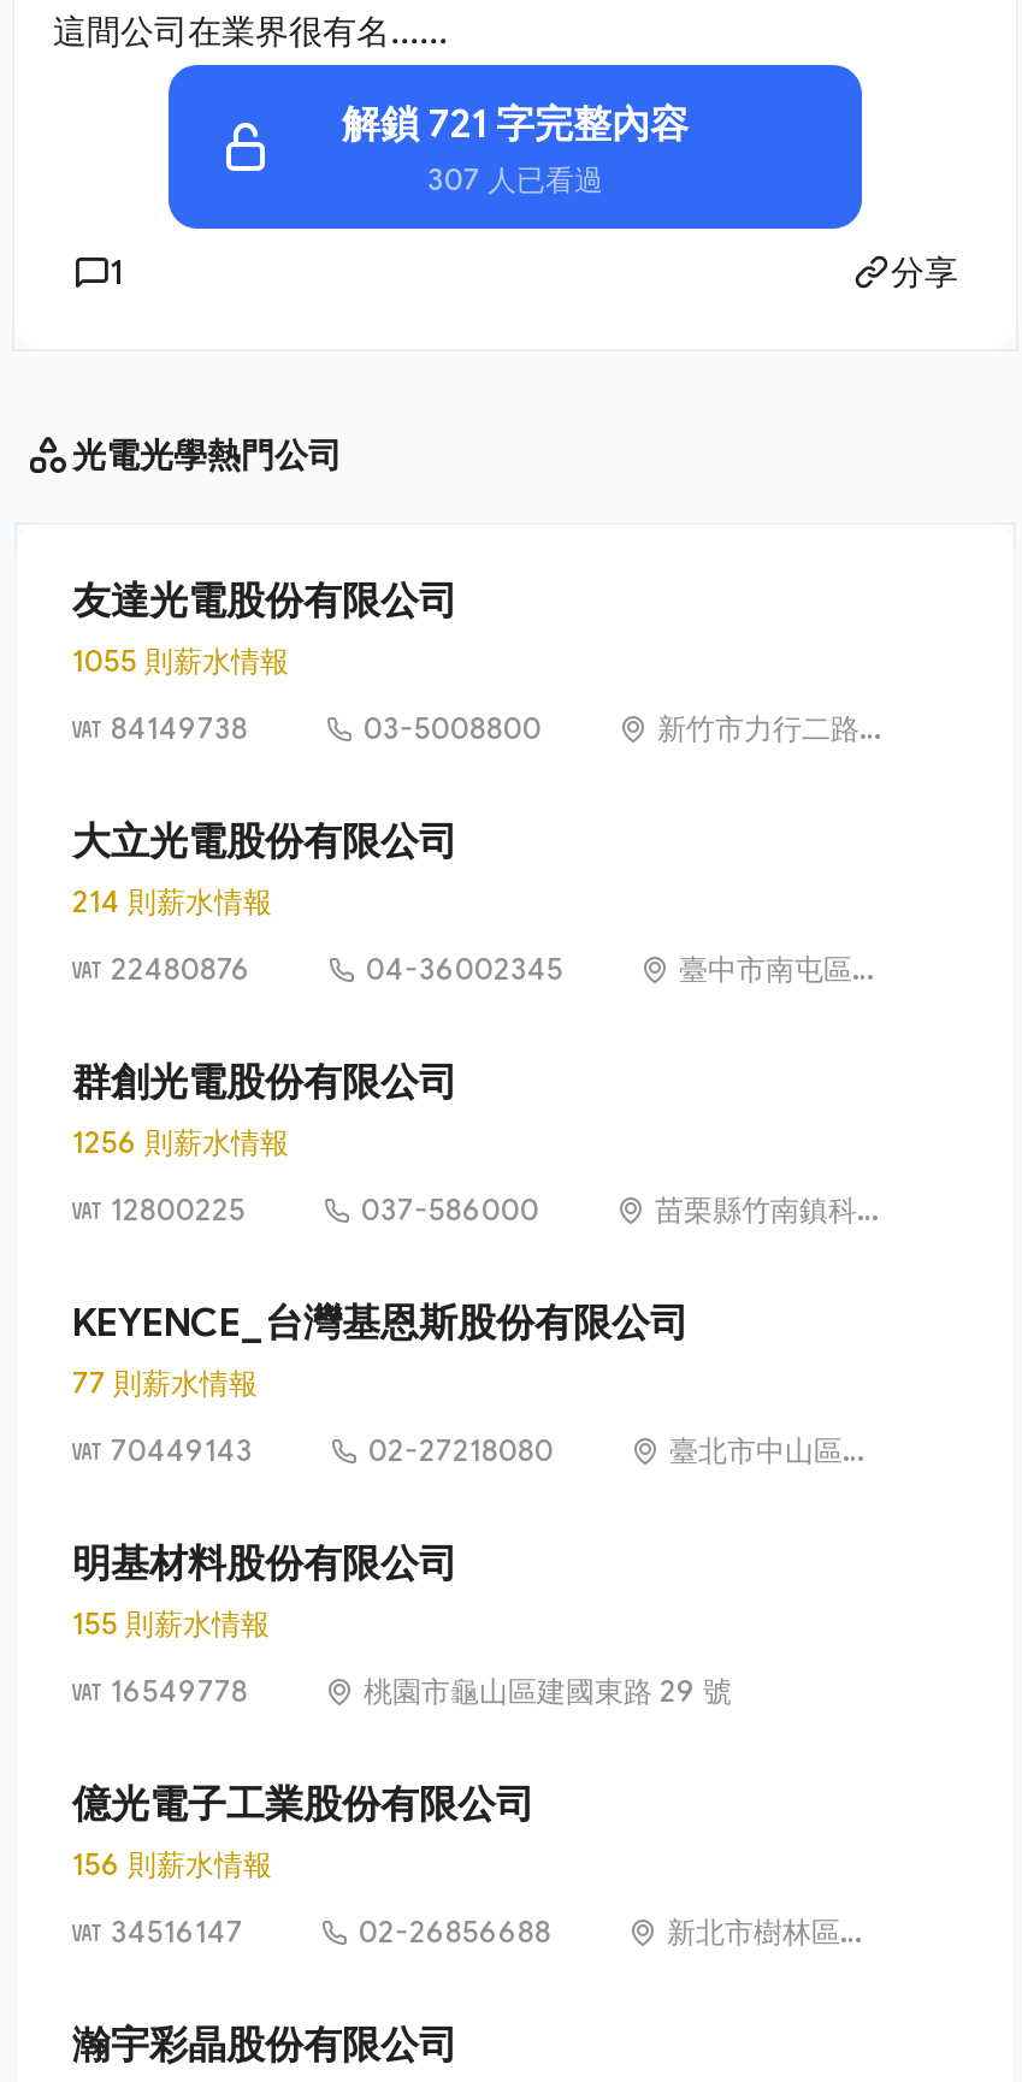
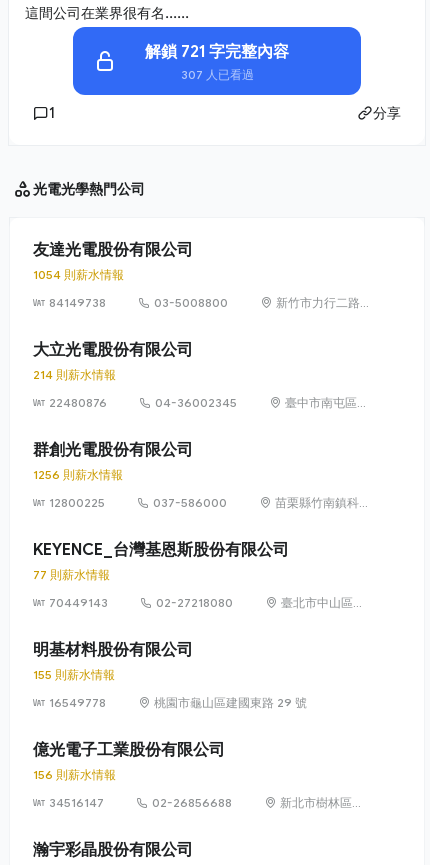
[72,643,289,679] 1055 則薪水情報 -> [33,267,124,282] 1054 則薪水情報

